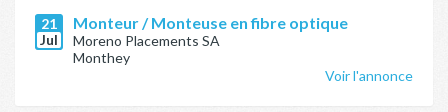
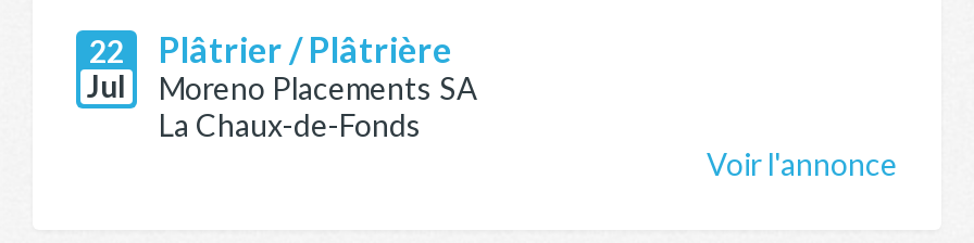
[41,15,57,32] 21 -> [89,33,124,69] 22
[73,13,348,32] Monteur / Monteuse en fibre optique -> [159,28,452,69] Plâtrier / Plâtrière
[73,49,130,66] Monthey -> [159,106,422,143] La Chaux-de-Fonds

